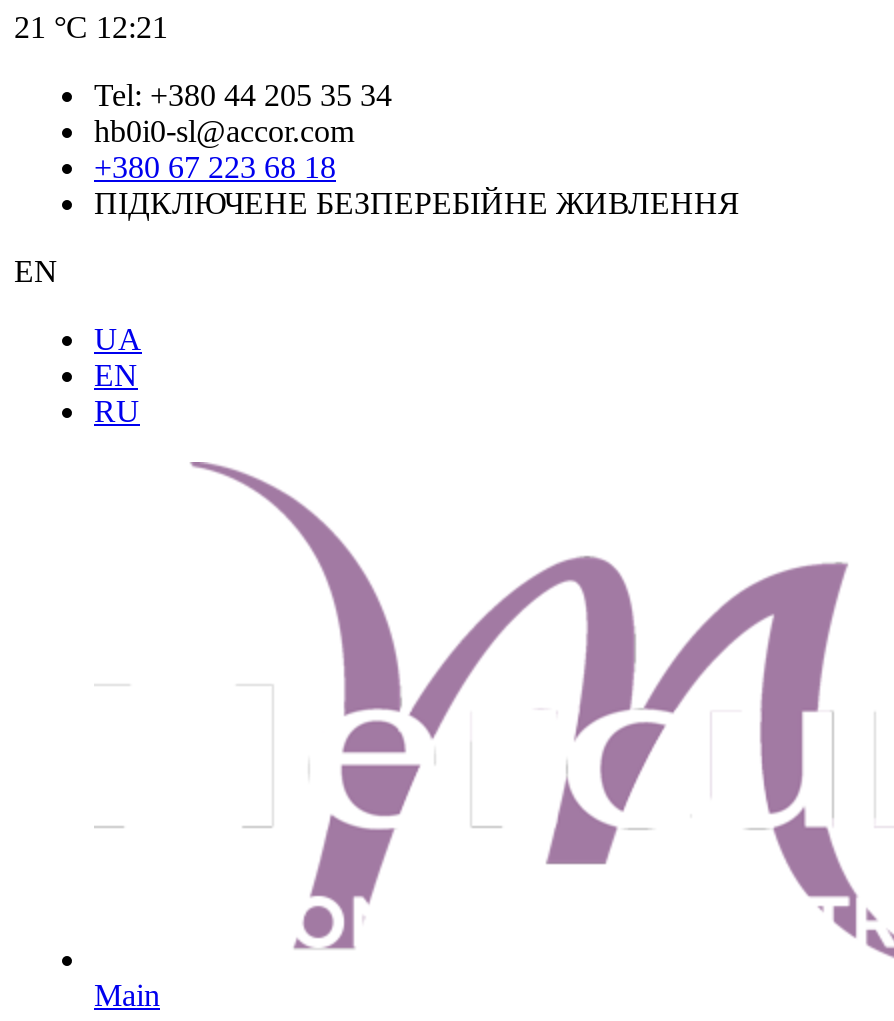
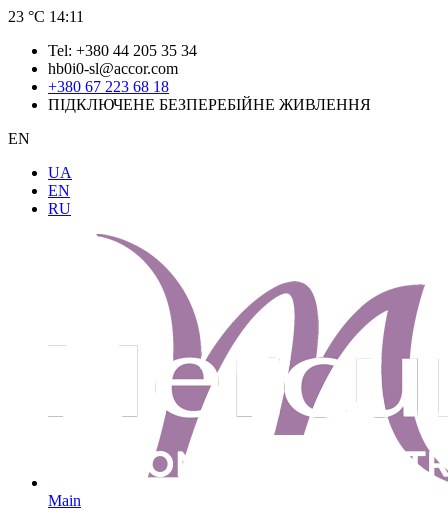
[14,10,168,44] 21 °C 12:21 -> [8,8,84,25] 23 °C 14:11

